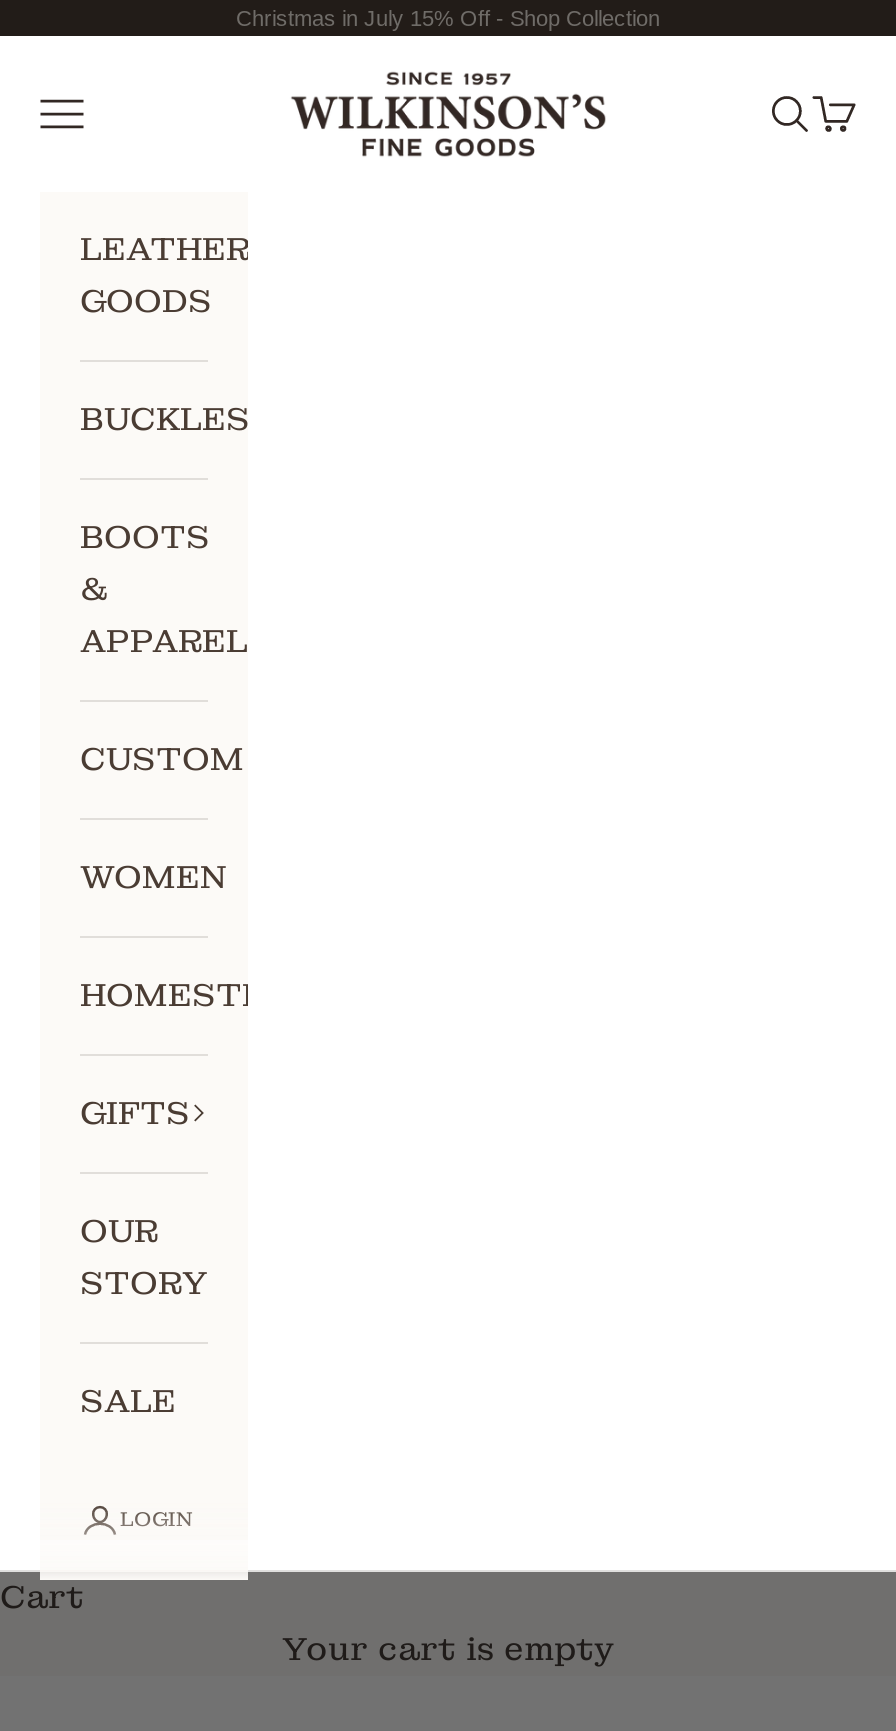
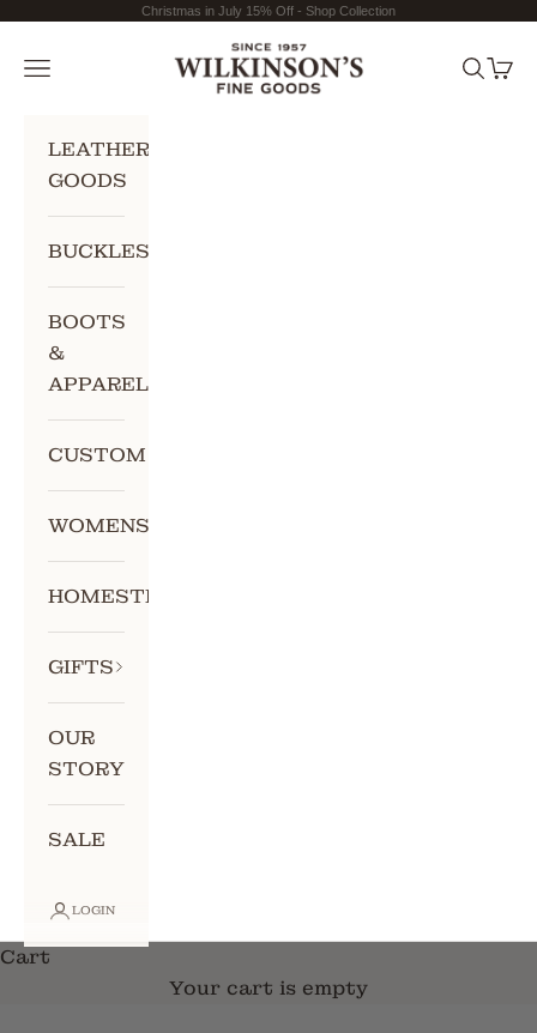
[80,855,226,897] WOMEN -> [48,513,150,538] WOMENS

